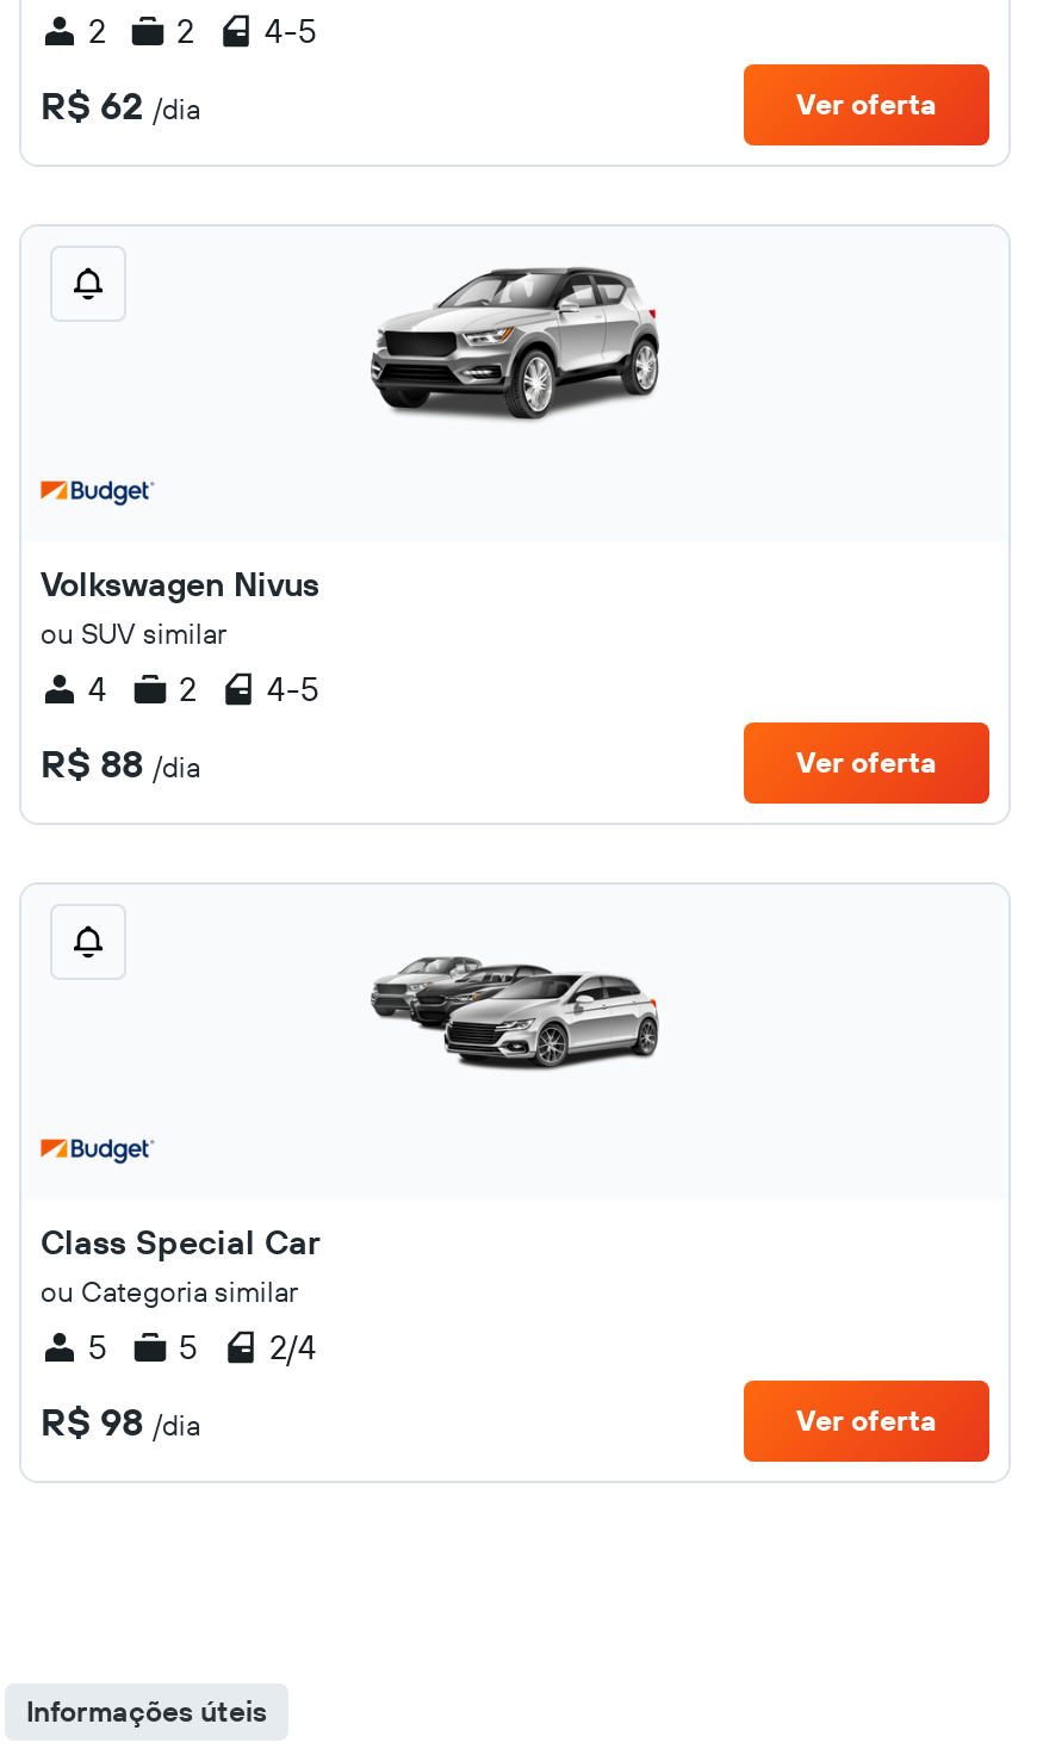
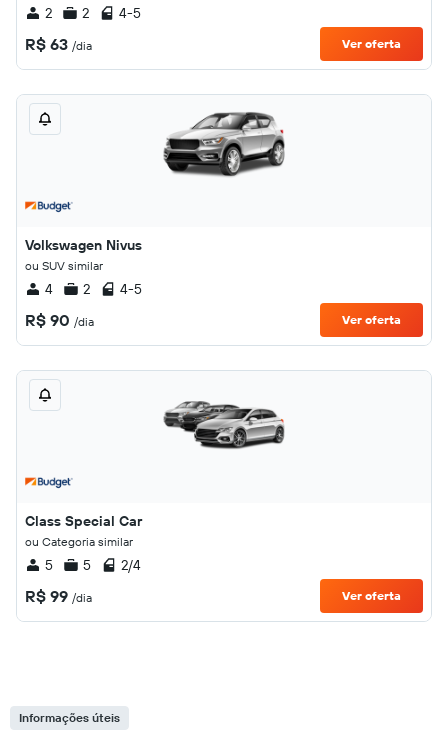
[41,81,200,129] R$ 62 /dia -> [25,34,92,54] R$ 63 /dia
[41,739,200,787] R$ 88 /dia -> [25,310,94,330] R$ 90 /dia
[41,1397,200,1445] R$ 98 /dia -> [25,586,92,606] R$ 99 /dia

